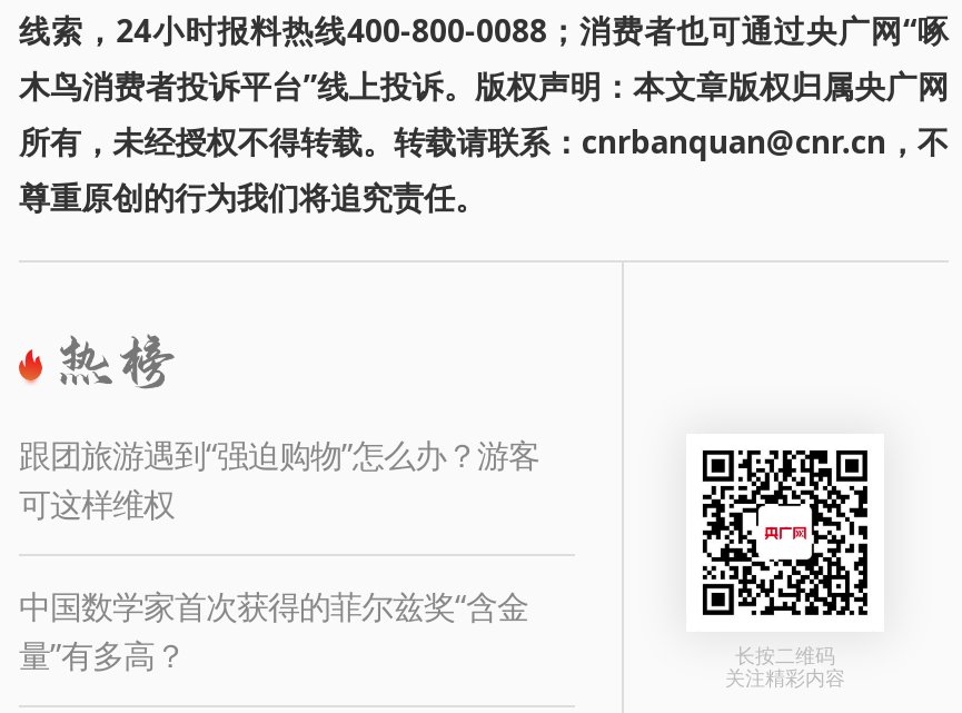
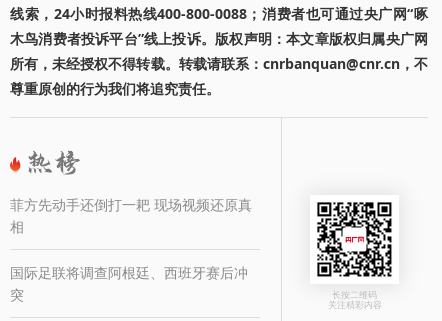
[19,435,539,526] 跟团旅游遇到“强迫购物”怎么办？游客 | 可这样维权 -> [10,195,252,236] 菲方先动手还倒打一耙 现场视频还原真 | 相
[19,586,528,677] 中国数学家首次获得的菲尔兹奖“含金 | 量”有多高？ -> [10,263,248,304] 国际足联将调查阿根廷、西班牙赛后冲 | 突

